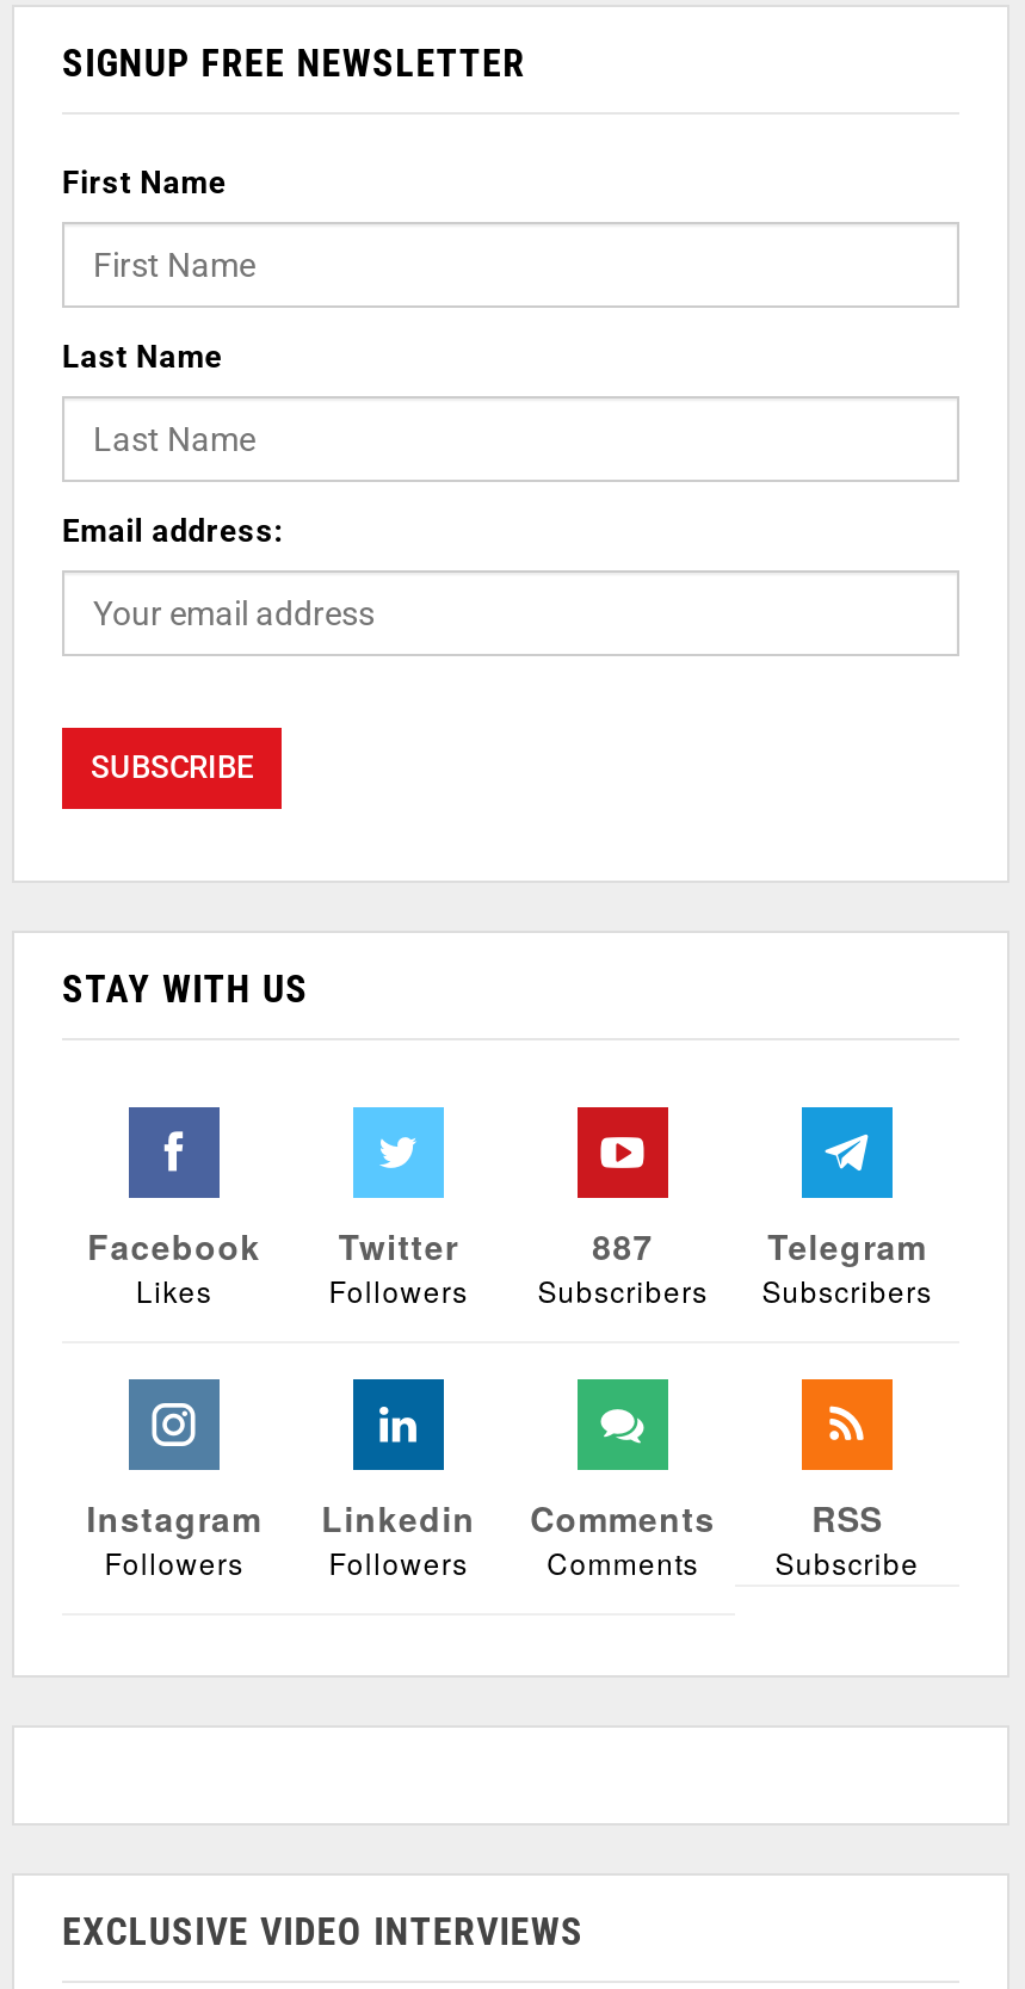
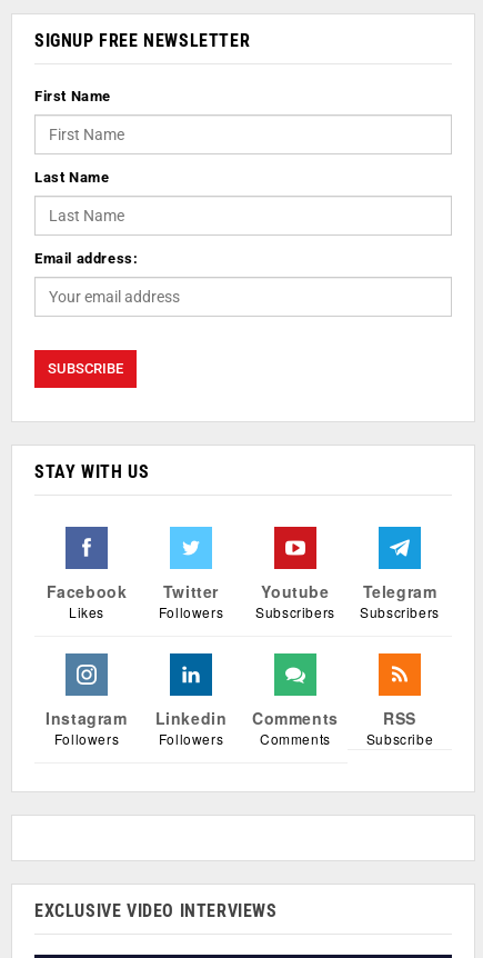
[592,1221,654,1269] 887 -> [261,580,329,602] Youtube

